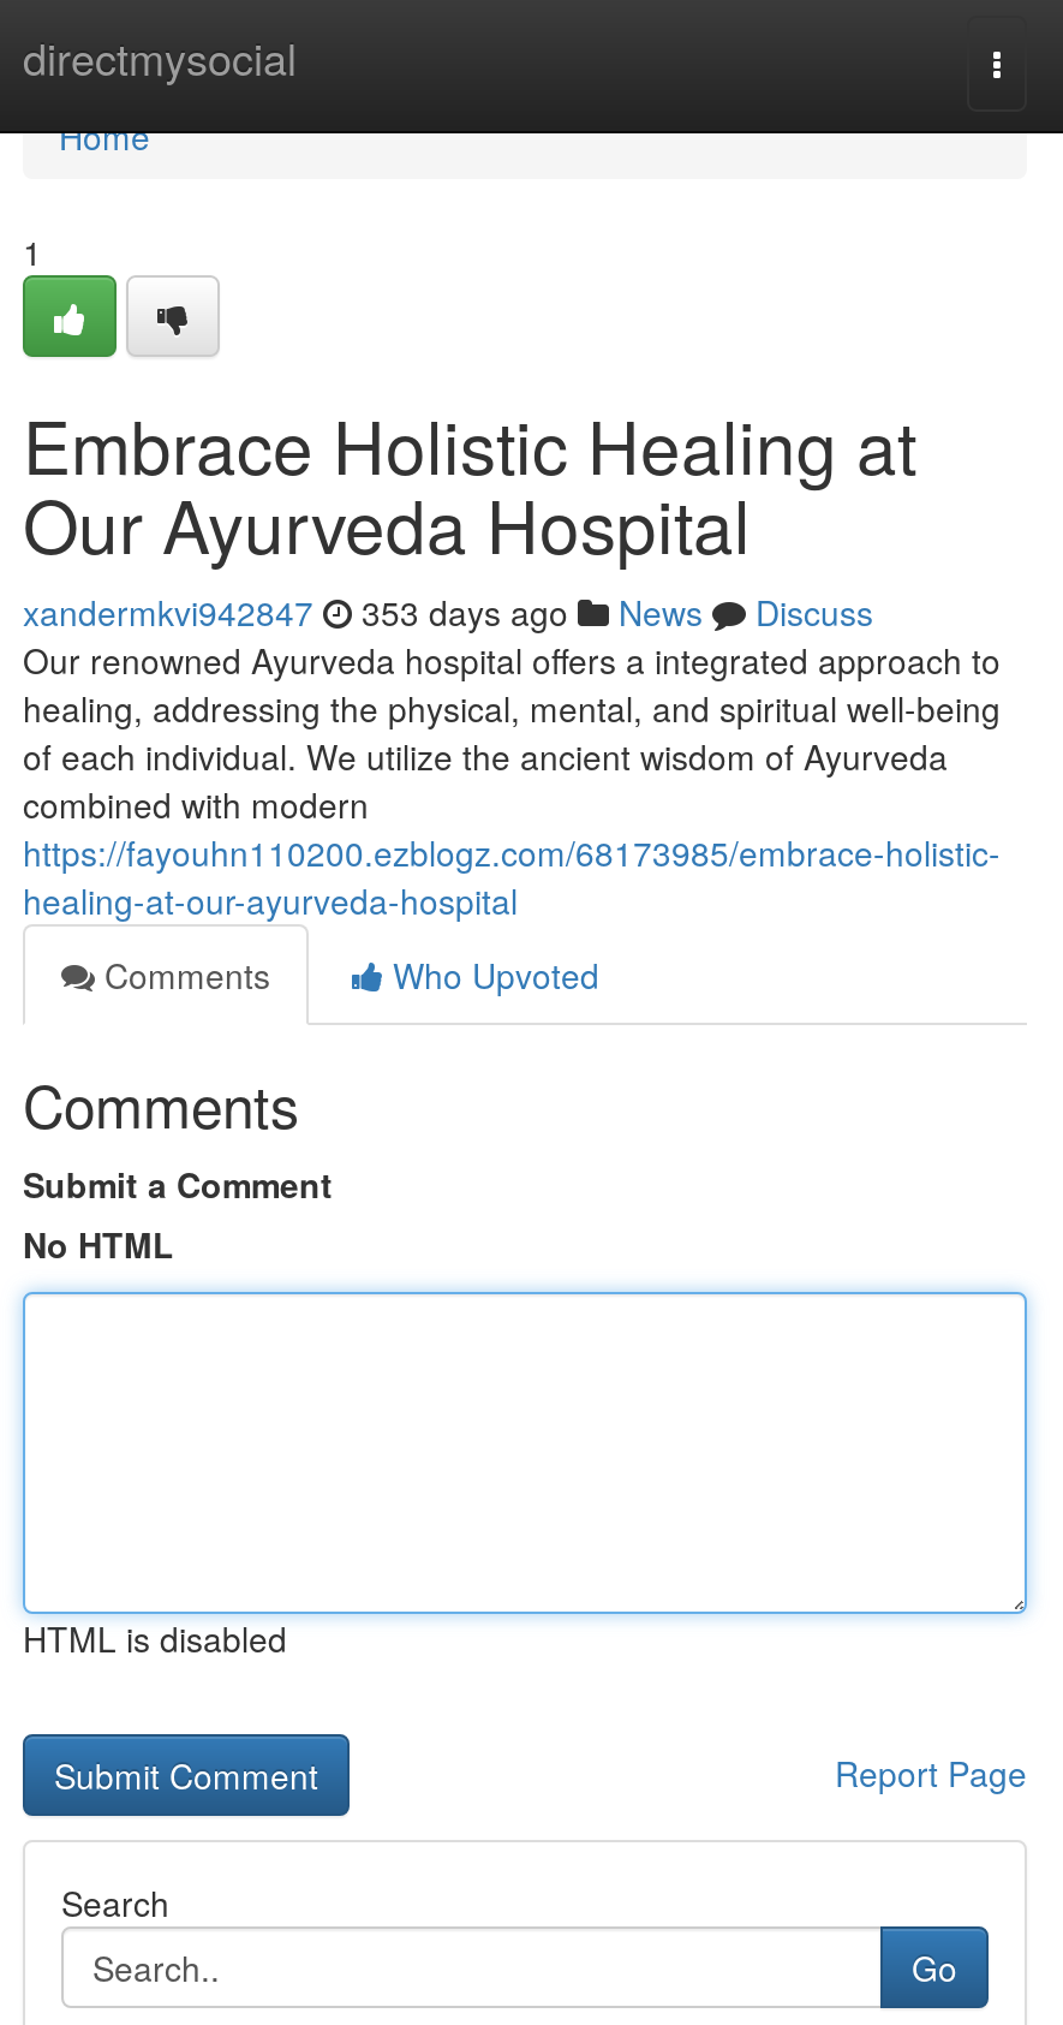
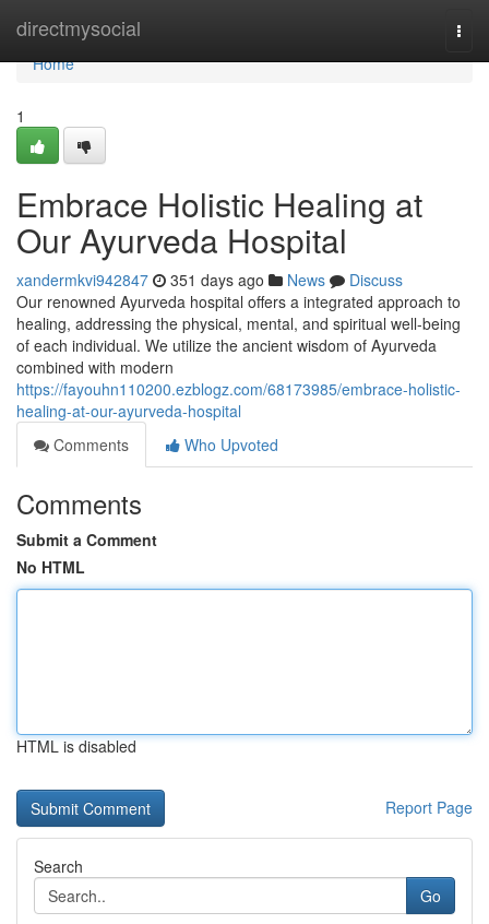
[23,588,873,636] xandermkvi942847 353 days ago News Discuss -> [16,269,403,291] xandermkvi942847 351 days ago News Discuss

